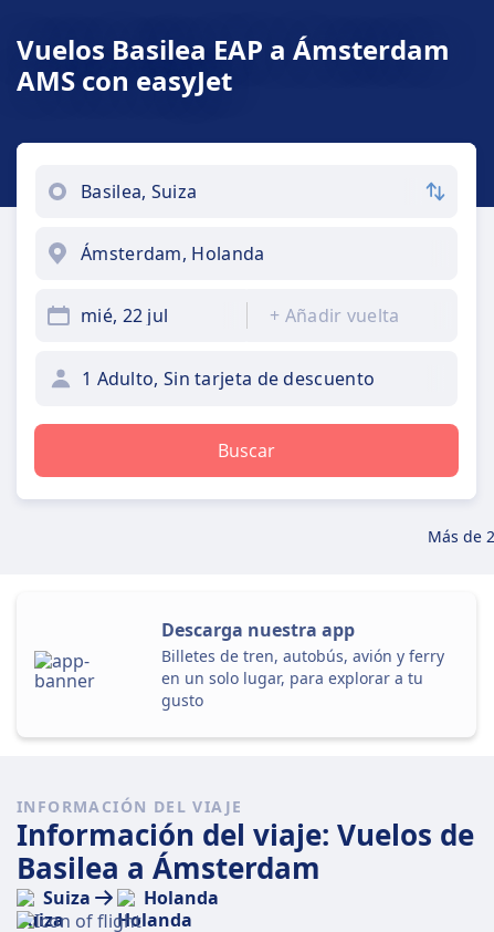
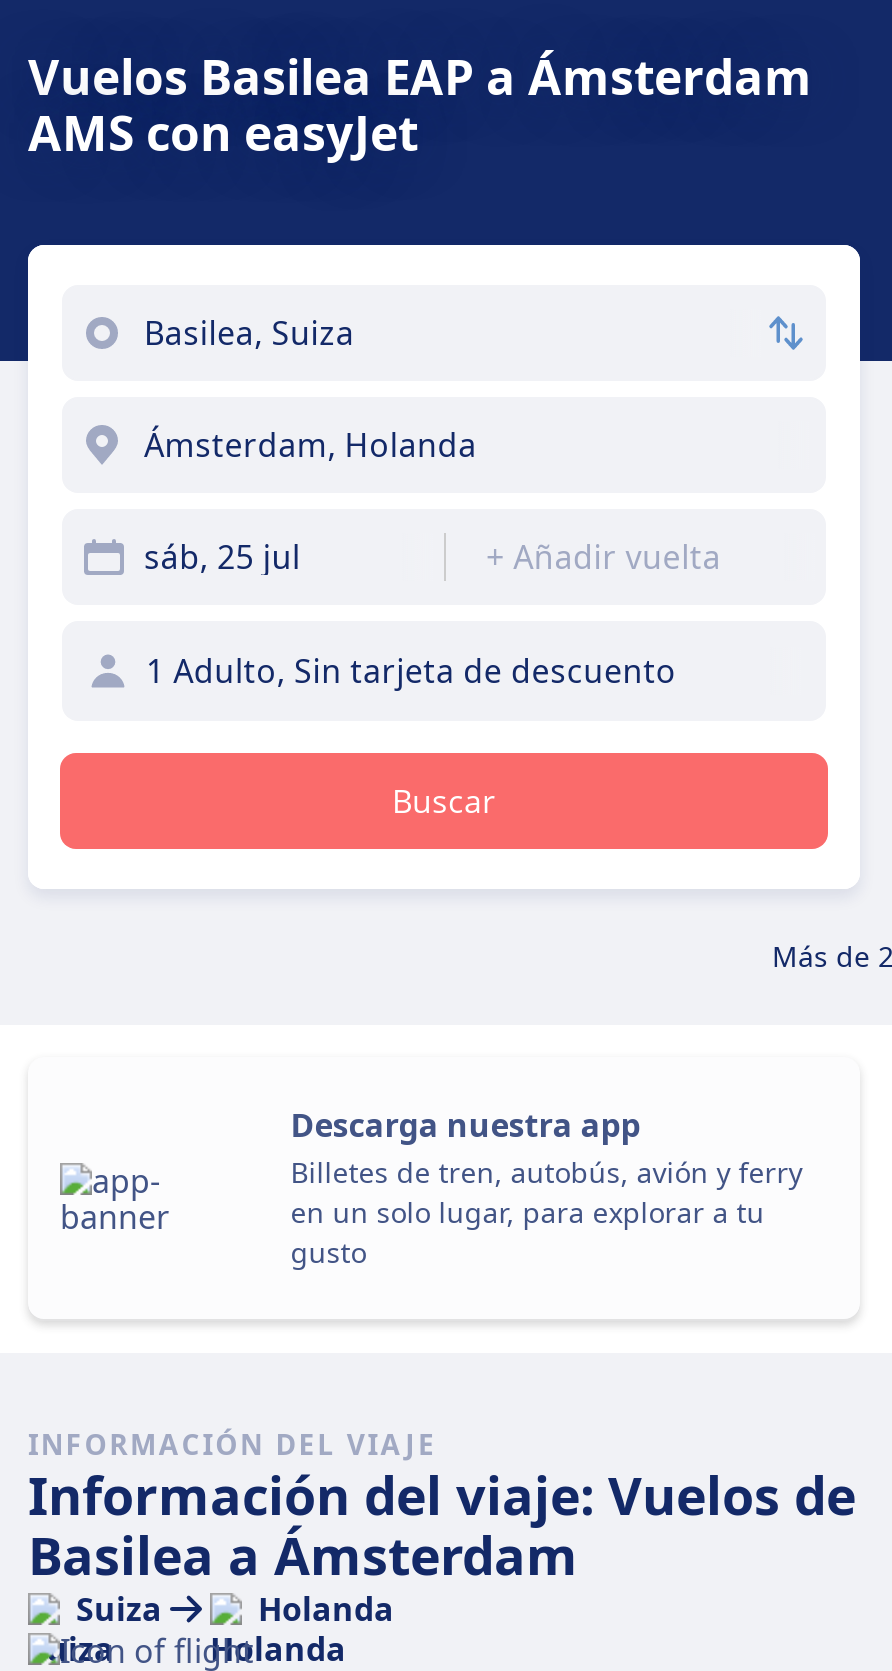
[81,303,168,328] mié, 22 jul -> [144,535,301,579] sáb, 25 jul

